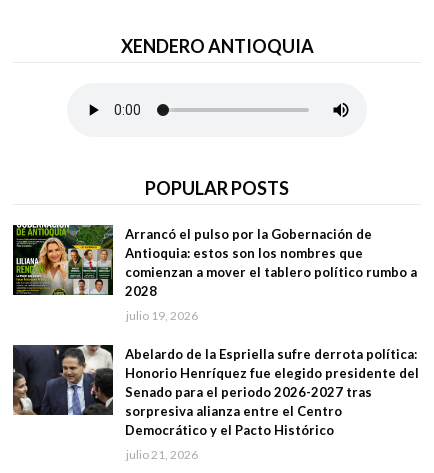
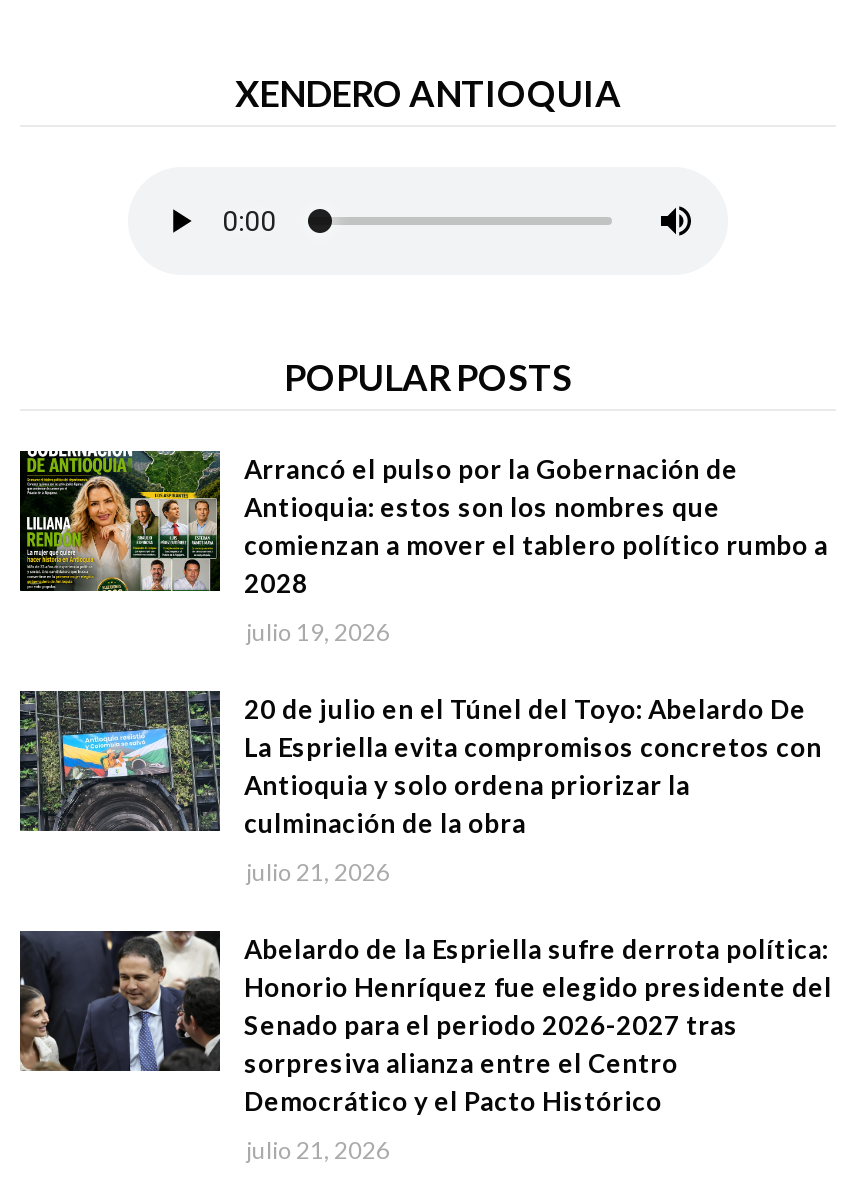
none -> [18,691,822,888] [image] | 20 de julio en el Túnel del Toyo: Abelardo De | La Espriella evita compromisos concretos con | Antioquia y solo ordena priorizar la | culminación de la obra | julio 21, 2026

